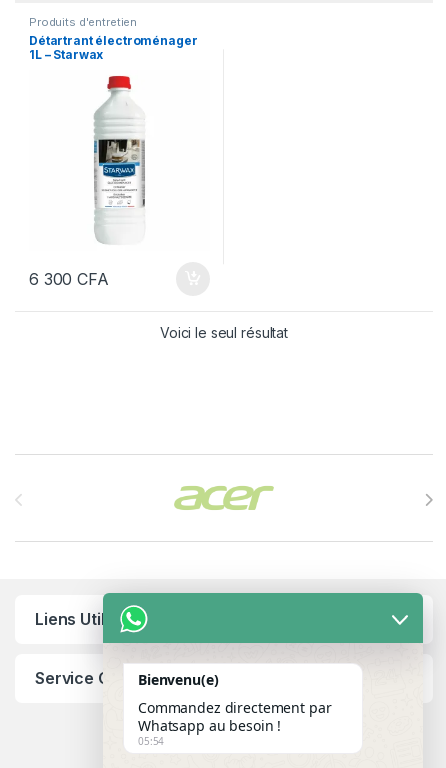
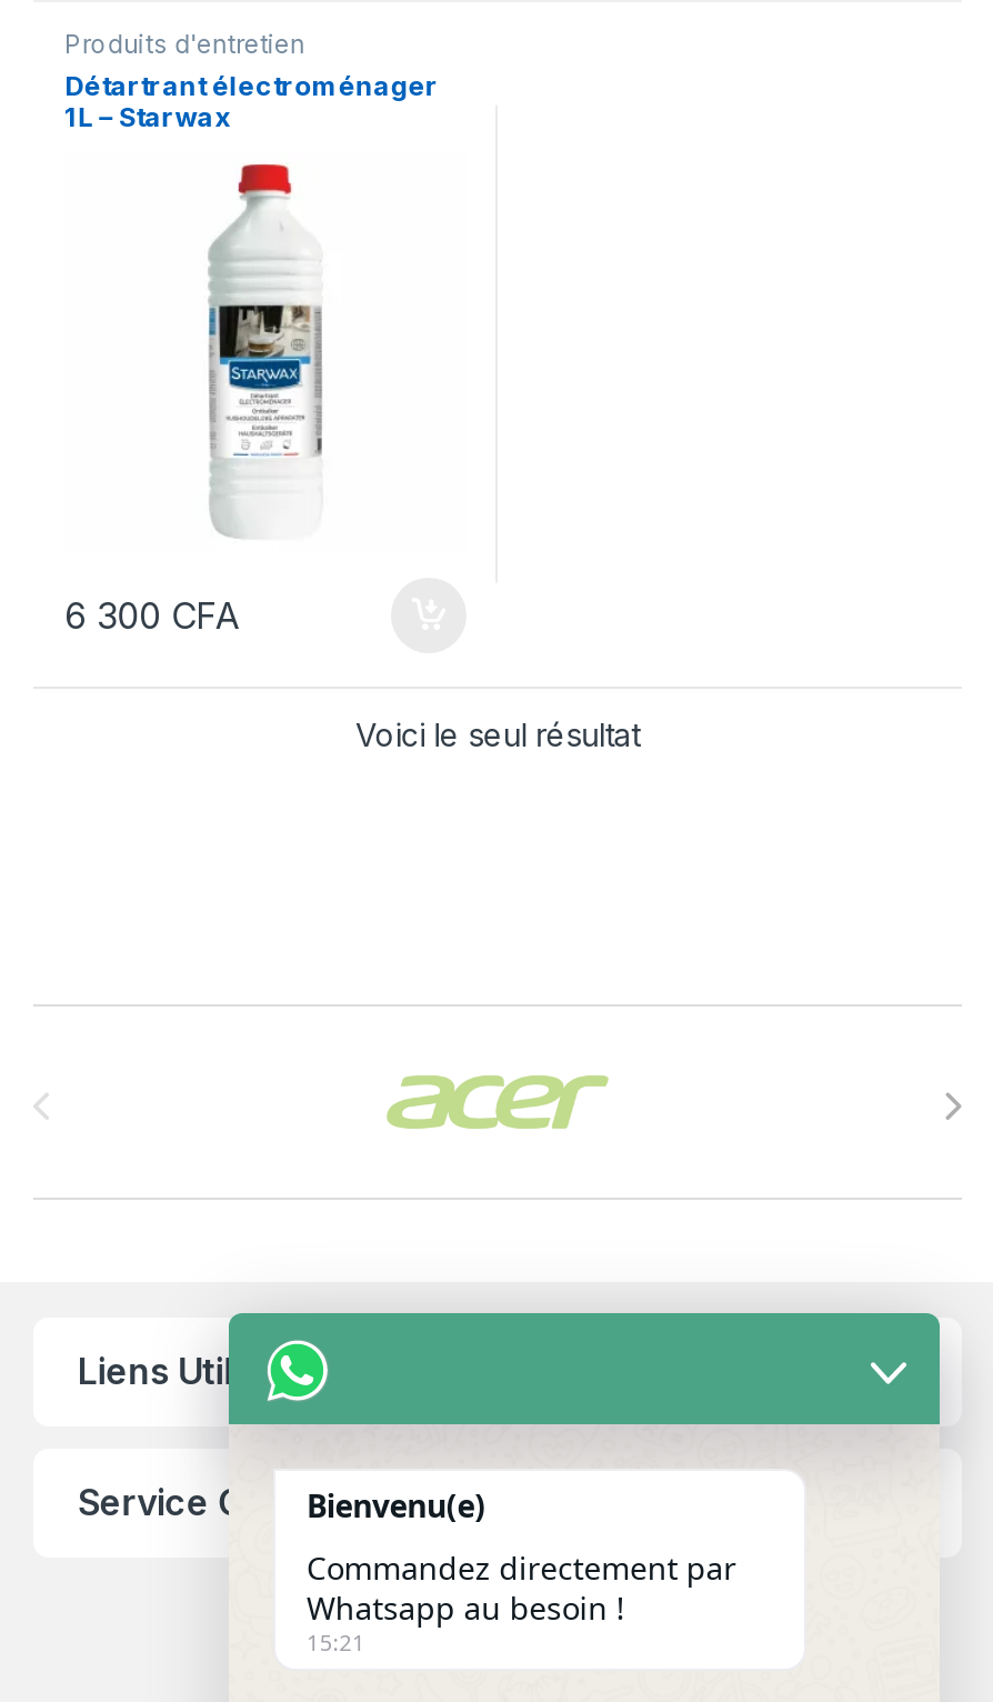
[138,734,164,748] 05:54 -> [307,1626,365,1658] 15:21

